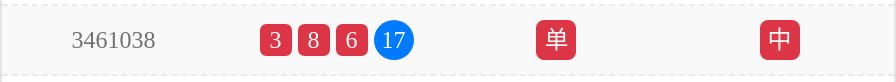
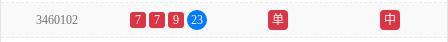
[72,26,156,54] 3461038 -> [36,13,78,27] 3460102
[270,26,282,54] 3 -> [135,13,141,27] 7
[308,26,320,54] 8 -> [154,13,160,27] 7
[346,26,358,54] 6 -> [173,13,179,27] 9
[382,26,406,54] 17 -> [191,13,203,27] 23

